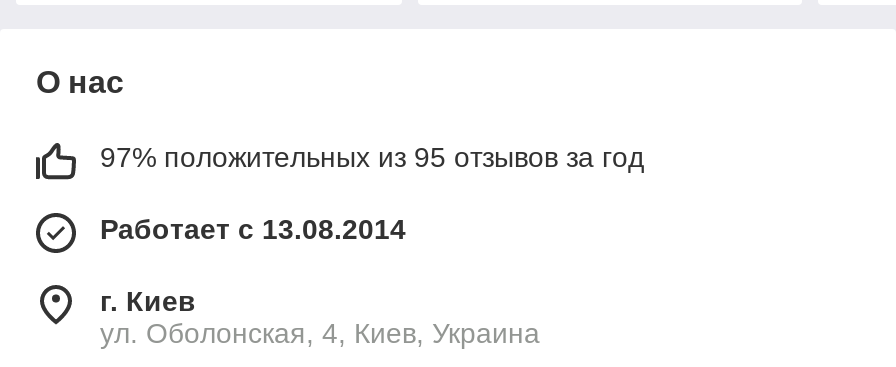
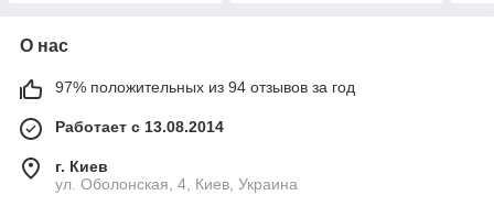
[100,141,644,173] 97% положительных из 95 отзывов за год -> [55,78,355,96] 97% положительных из 94 отзывов за год

